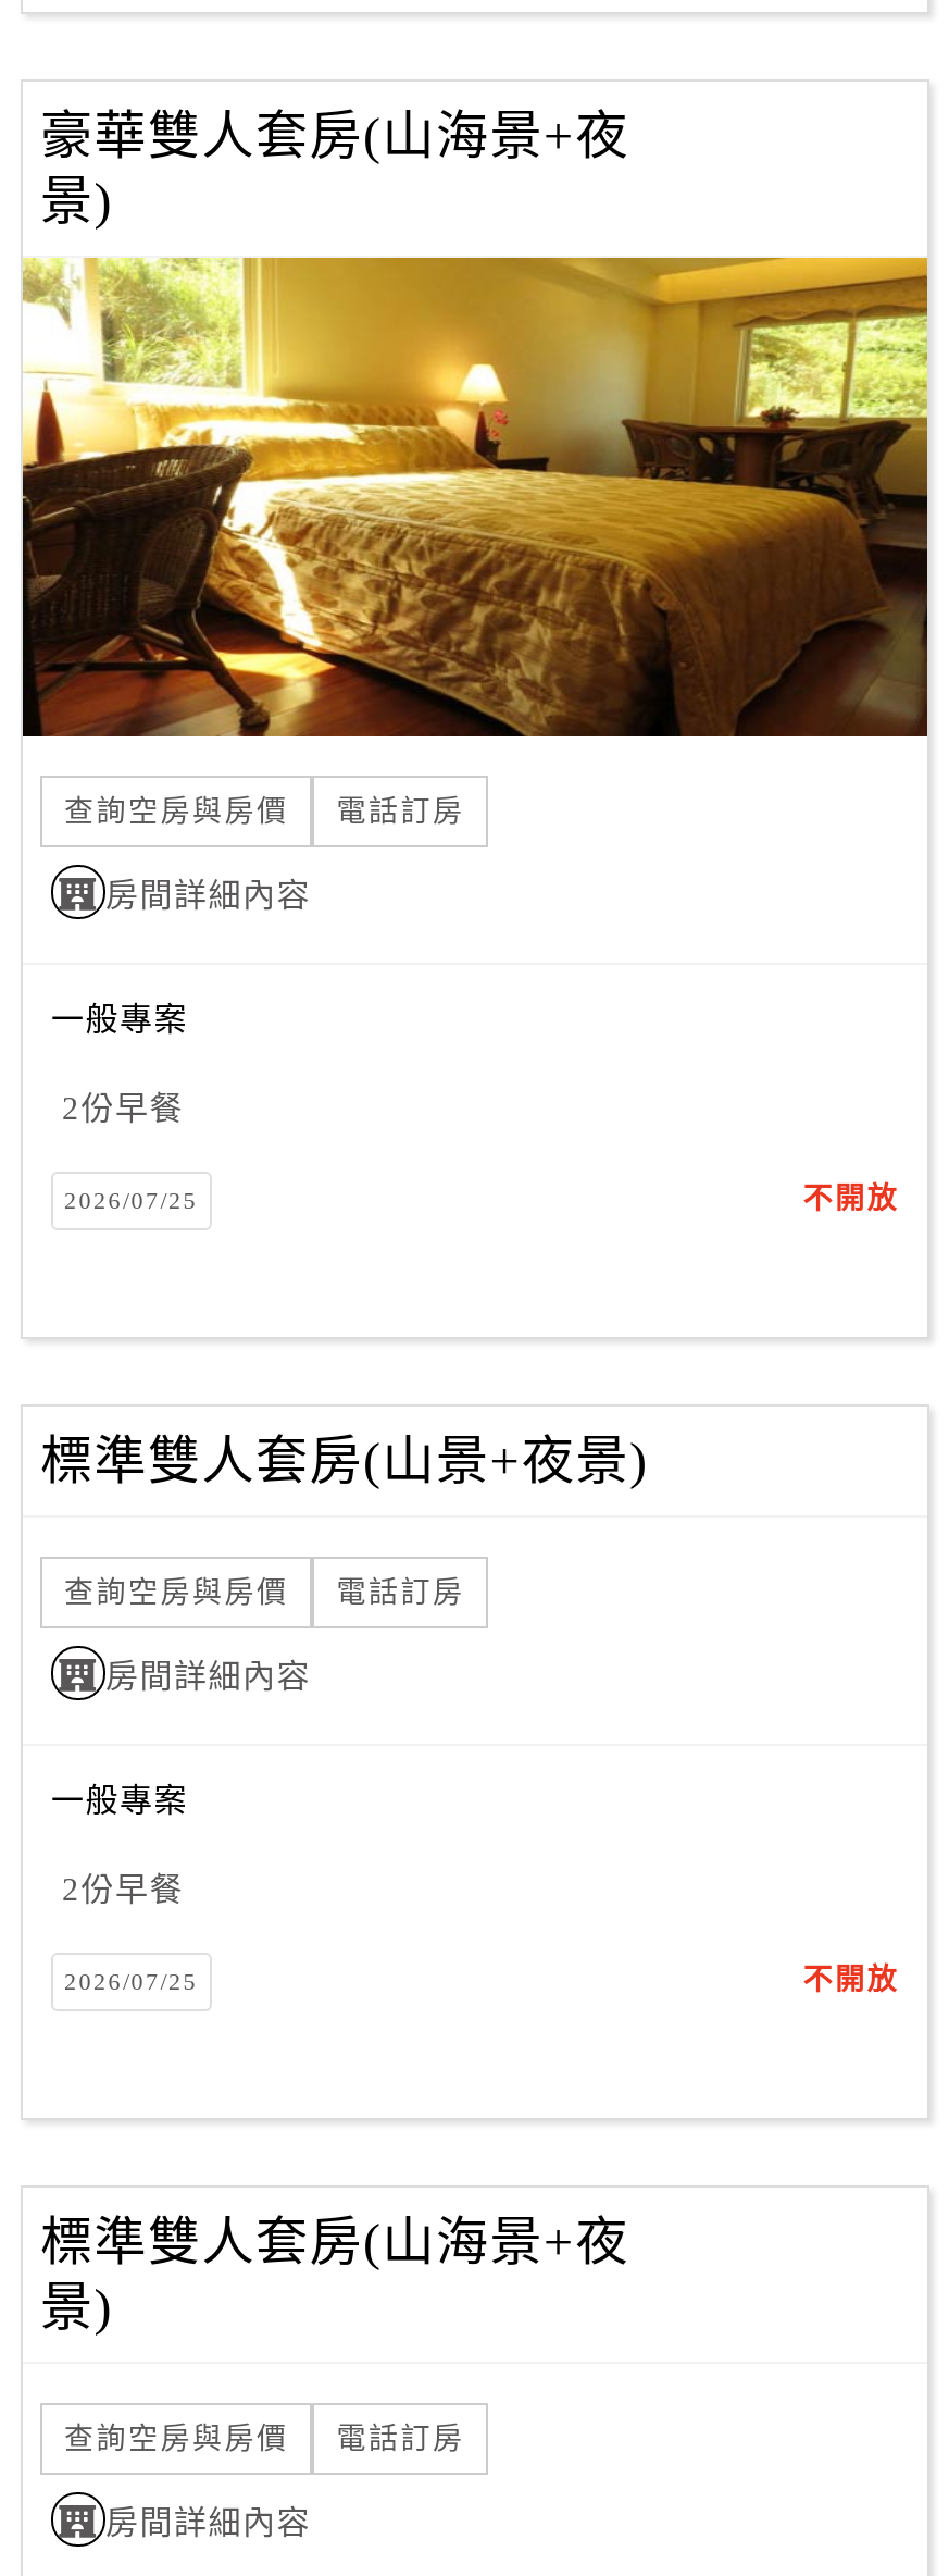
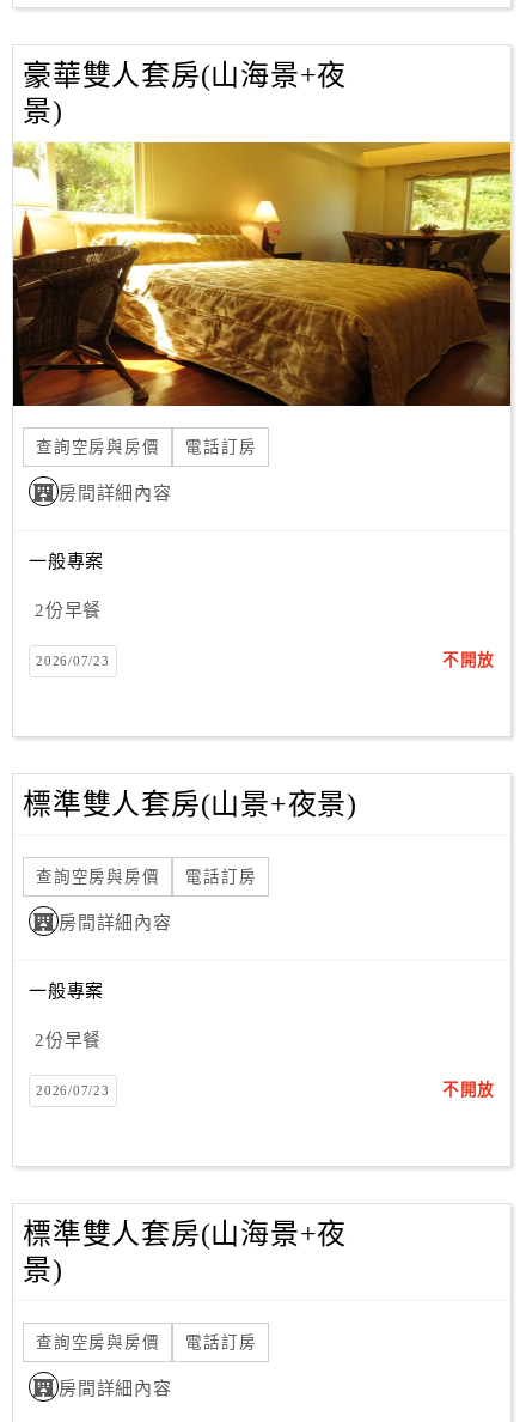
[64,1187,198,1213] 2026/07/25 -> [36,654,109,668] 2026/07/23
[64,1968,198,1994] 2026/07/25 -> [36,1083,109,1098] 2026/07/23

